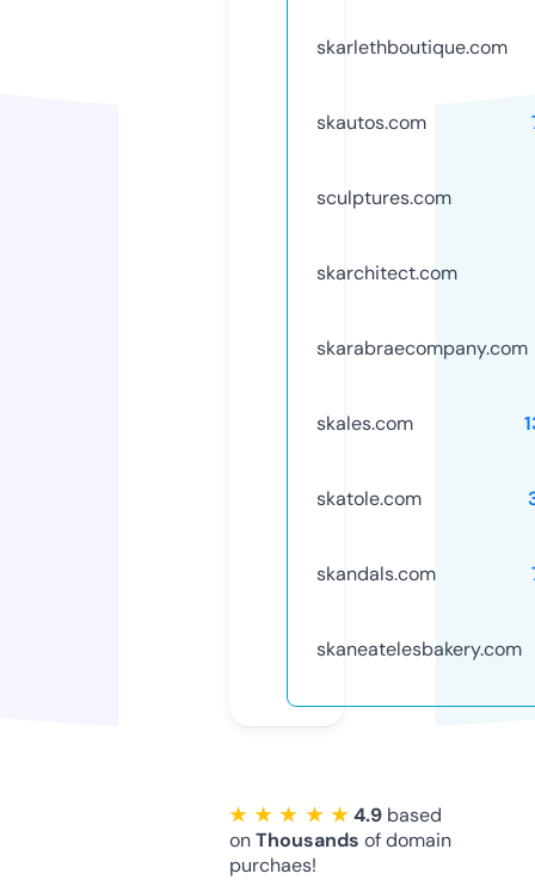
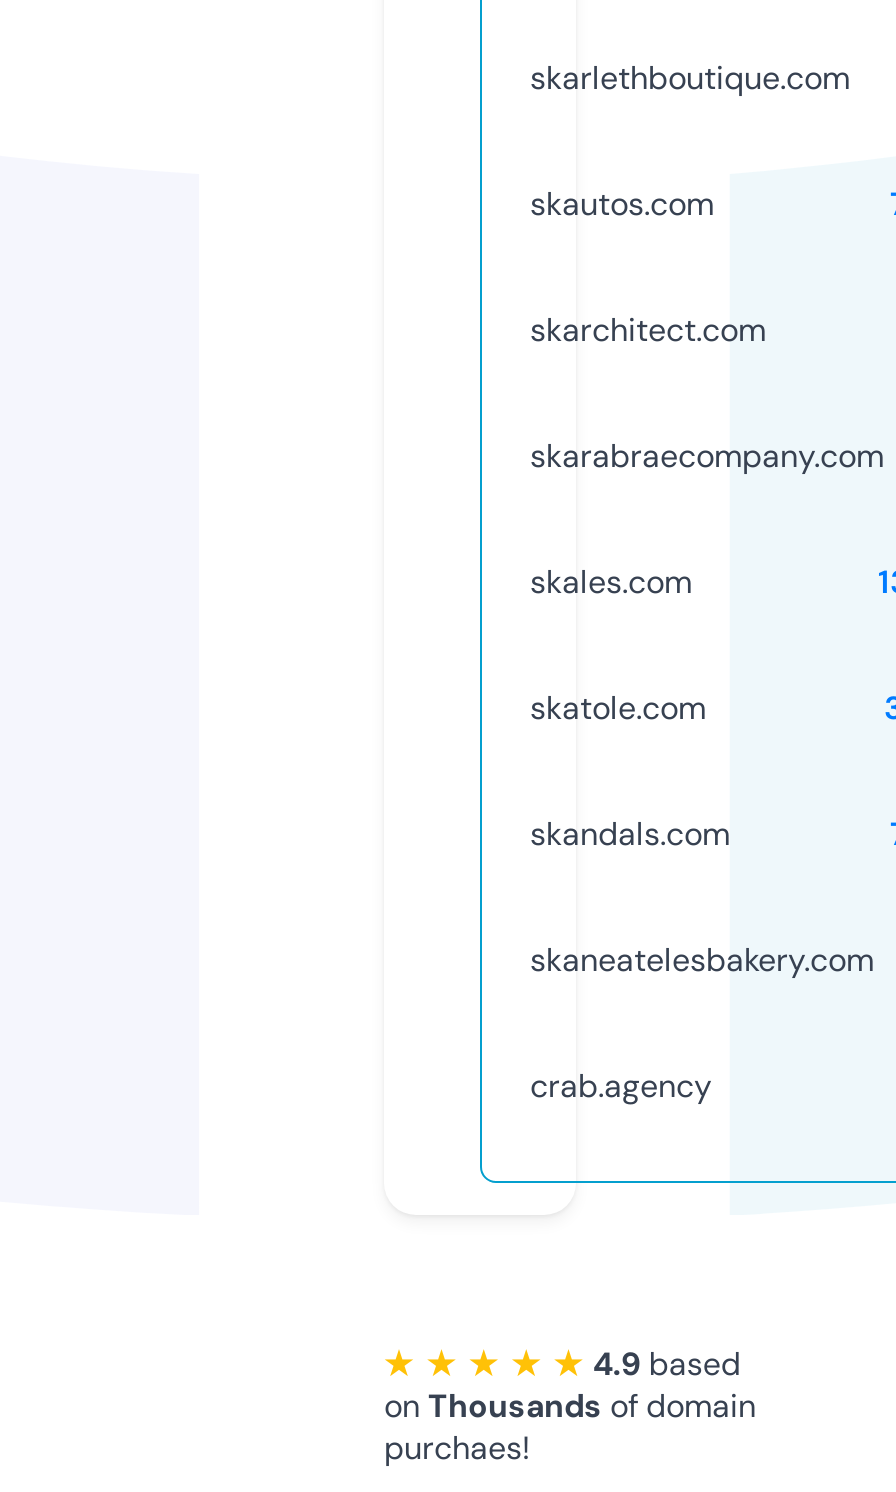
[316,185,451,210] sculptures.com -> none
moved [316,260,528,661] -> [530,309,884,981]: skarchitect.com | skarabraecompany.com | skales.com | skatole.com | skandals.com | skaneatelesbakery.com
none -> [530,1065,712,1107] crab.agency

